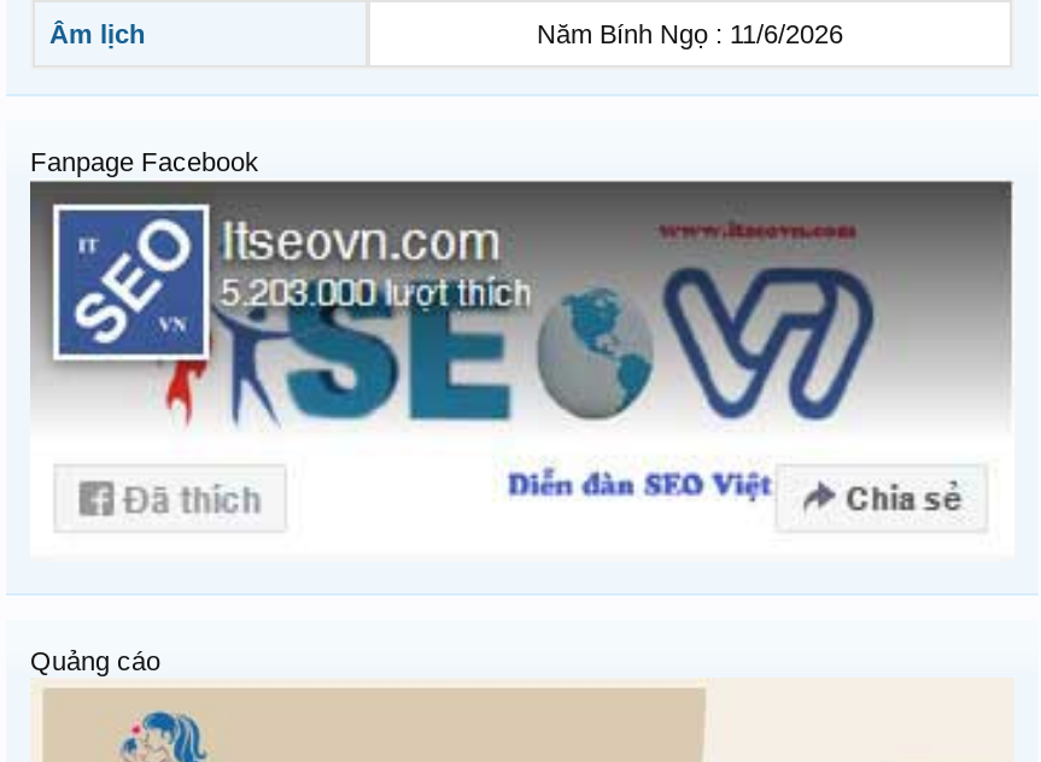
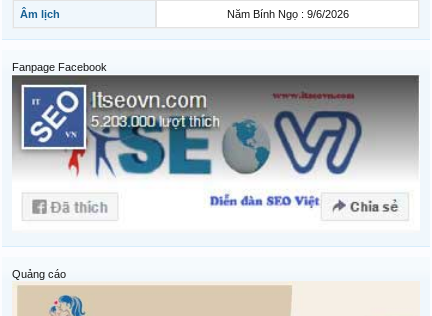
[537,20,843,49] Năm Bính Ngọ : 11/6/2026 -> [226,8,348,20] Năm Bính Ngọ : 9/6/2026

